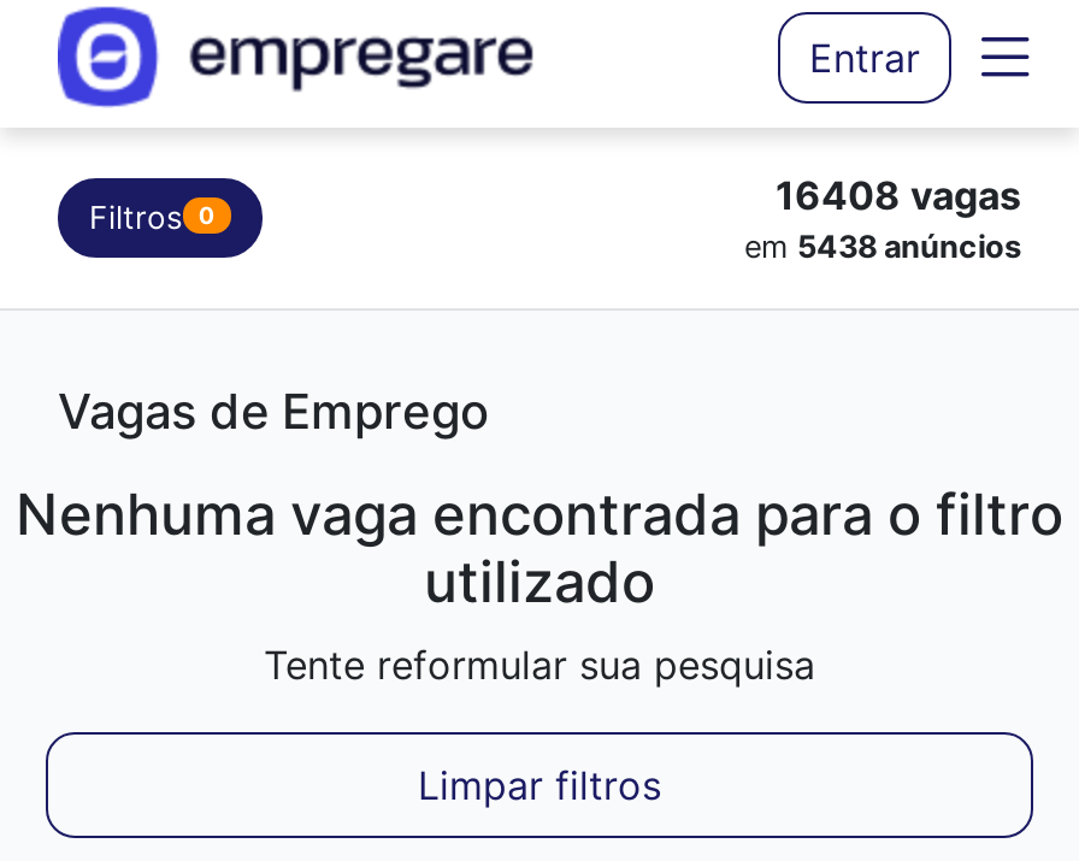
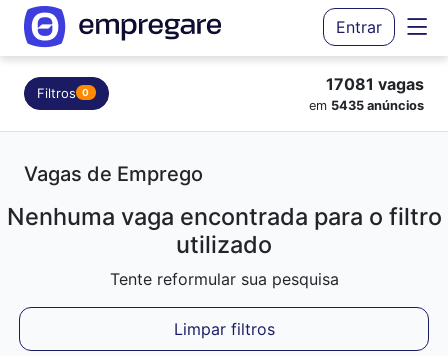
[776,171,1021,219] 16408 vagas -> [326,74,424,94] 17081 vagas
[744,229,1021,265] em 5438 anúncios -> [309,98,424,113] em 5435 anúncios

